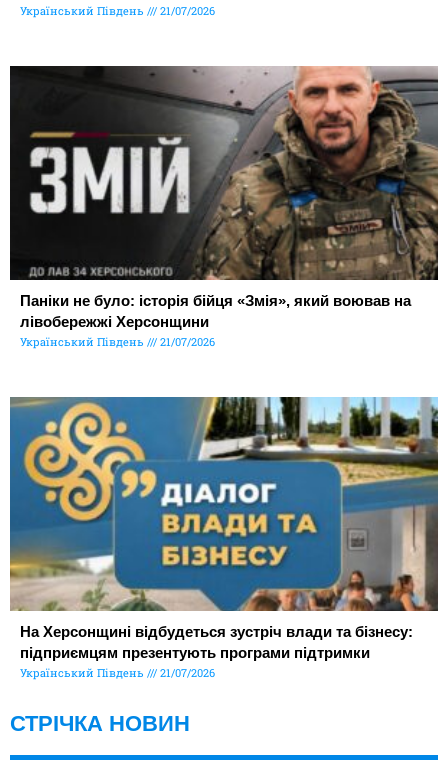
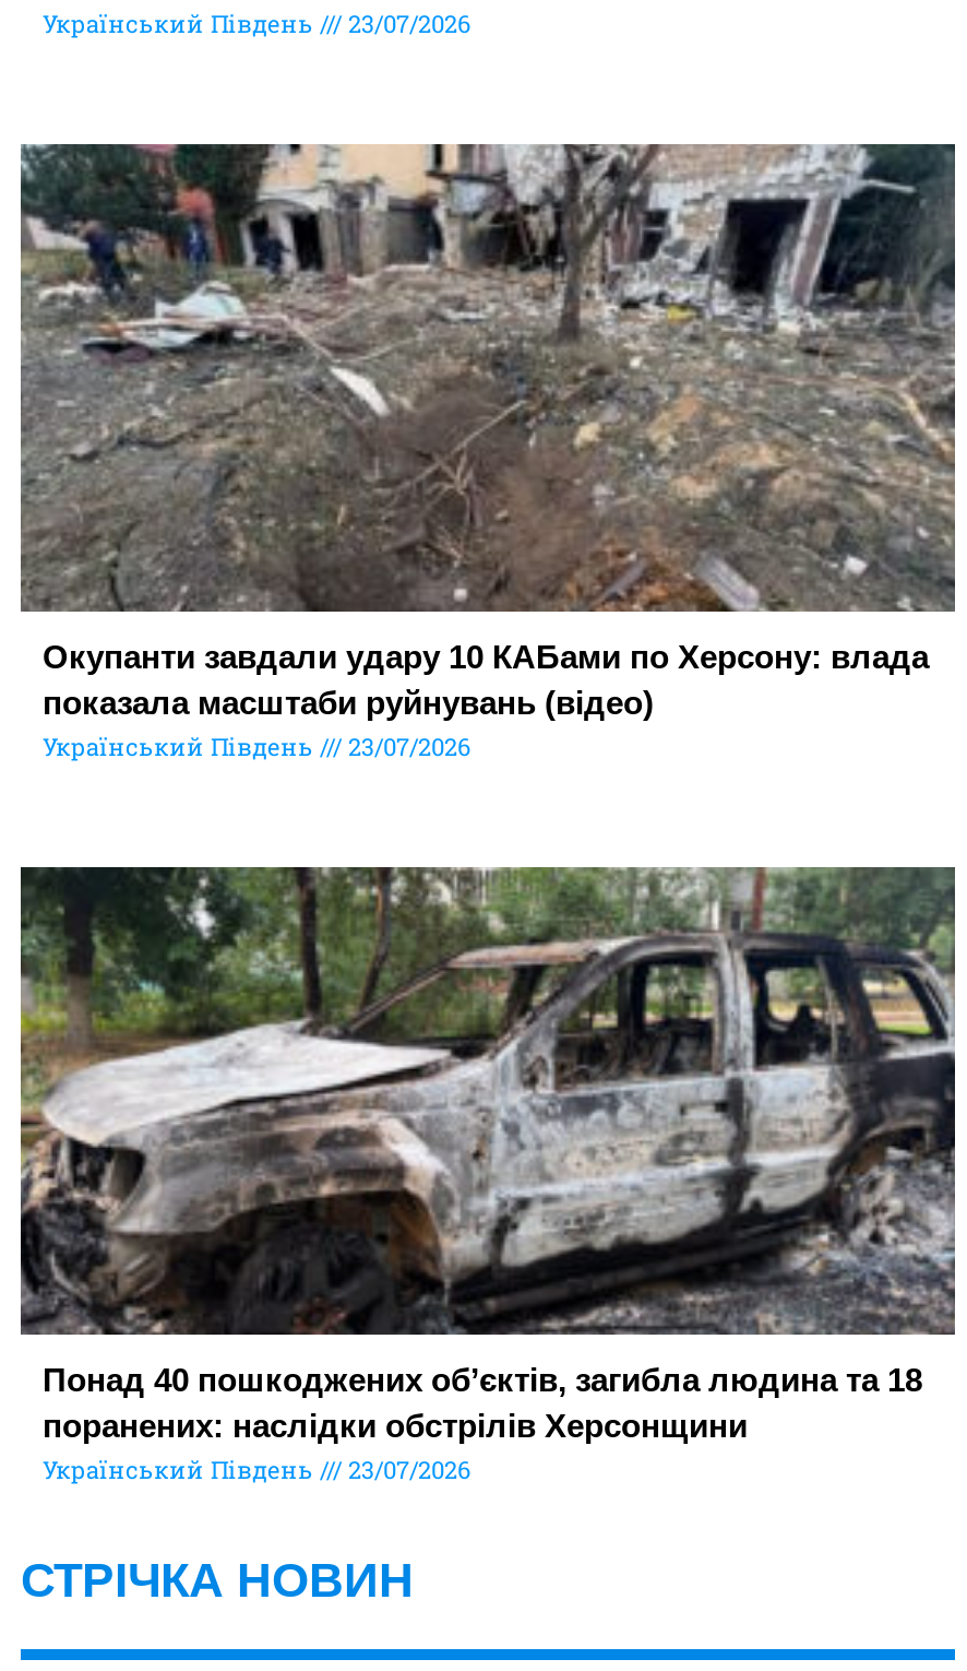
[20,3,215,18] Український Південь 21/07/2026 -> [43,7,470,40] Український Південь 23/07/2026
[9,65,438,330] [image] | Паніки не було: історія бійця «Змія», який воював на | лівобережжі Херсонщини -> [19,142,955,721] [image] | Окупанти завдали удару 10 КАБами по Херсону: влада | показала масштаби руйнувань (відео)
[20,334,215,349] Український Південь 21/07/2026 -> [43,730,470,763] Український Південь 23/07/2026
[9,396,438,661] [image] | На Херсонщині відбудеться зустріч влади та бізнесу: | підприємцям презентують програми підтримки -> [19,865,957,1444] [image] | Понад 40 пошкоджених об’єктів, загибла людина та 18 | поранених: наслідки обстрілів Херсонщини
[20,665,215,680] Український Південь 21/07/2026 -> [43,1453,470,1486] Український Південь 23/07/2026

